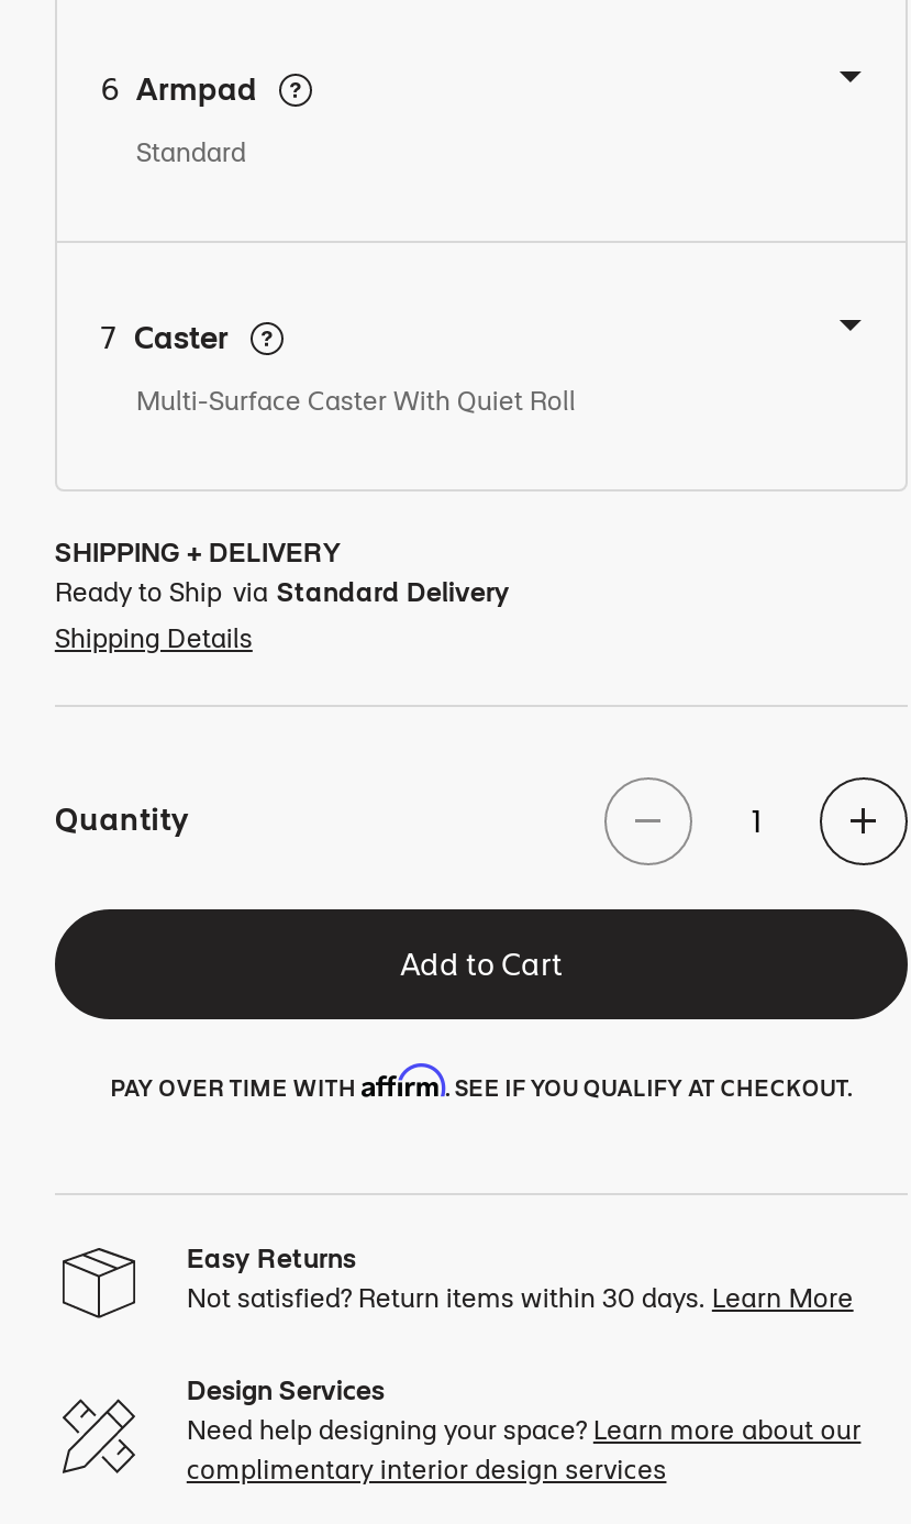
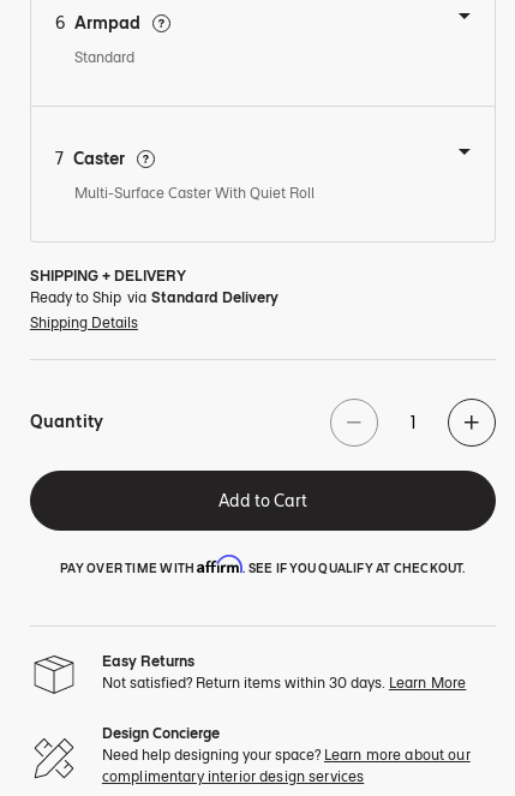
[187,1374,384,1407] Design Services -> [102,724,220,742] Design Concierge

